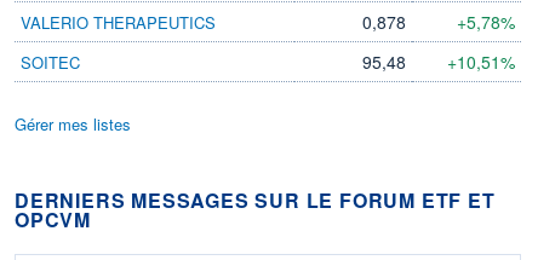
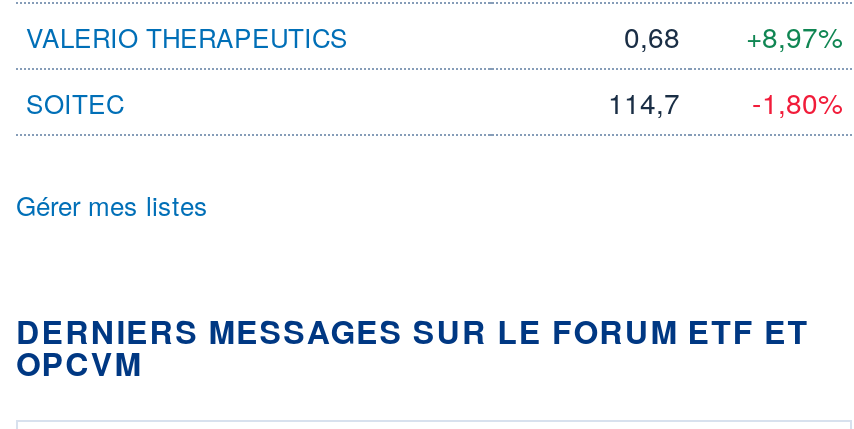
[362,10,406,34] 0,878 -> [624,17,680,57] 0,68
[457,10,515,34] +5,78% -> [746,17,842,57] +8,97%
[362,50,406,74] 95,48 -> [608,83,680,123] 114,7
[447,50,515,74] +10,51% -> [752,83,842,123] -1,80%

